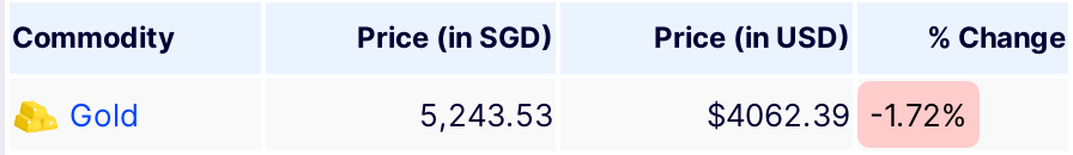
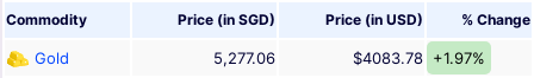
[419,95,553,134] 5,243.53 -> [213,48,275,67] 5,277.06
[707,95,968,135] $4062.39 -1.72% -> [353,48,485,68] $4083.78 +1.97%

